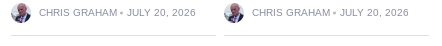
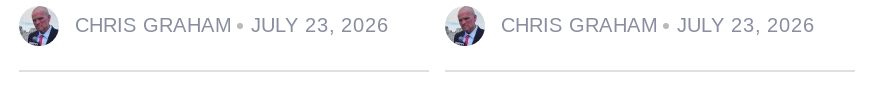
[39,7,196,18] CHRIS GRAHAM JULY 20, 2026 -> [75,14,389,36] CHRIS GRAHAM JULY 23, 2026
[252,7,409,18] CHRIS GRAHAM JULY 20, 2026 -> [501,14,815,36] CHRIS GRAHAM JULY 23, 2026

